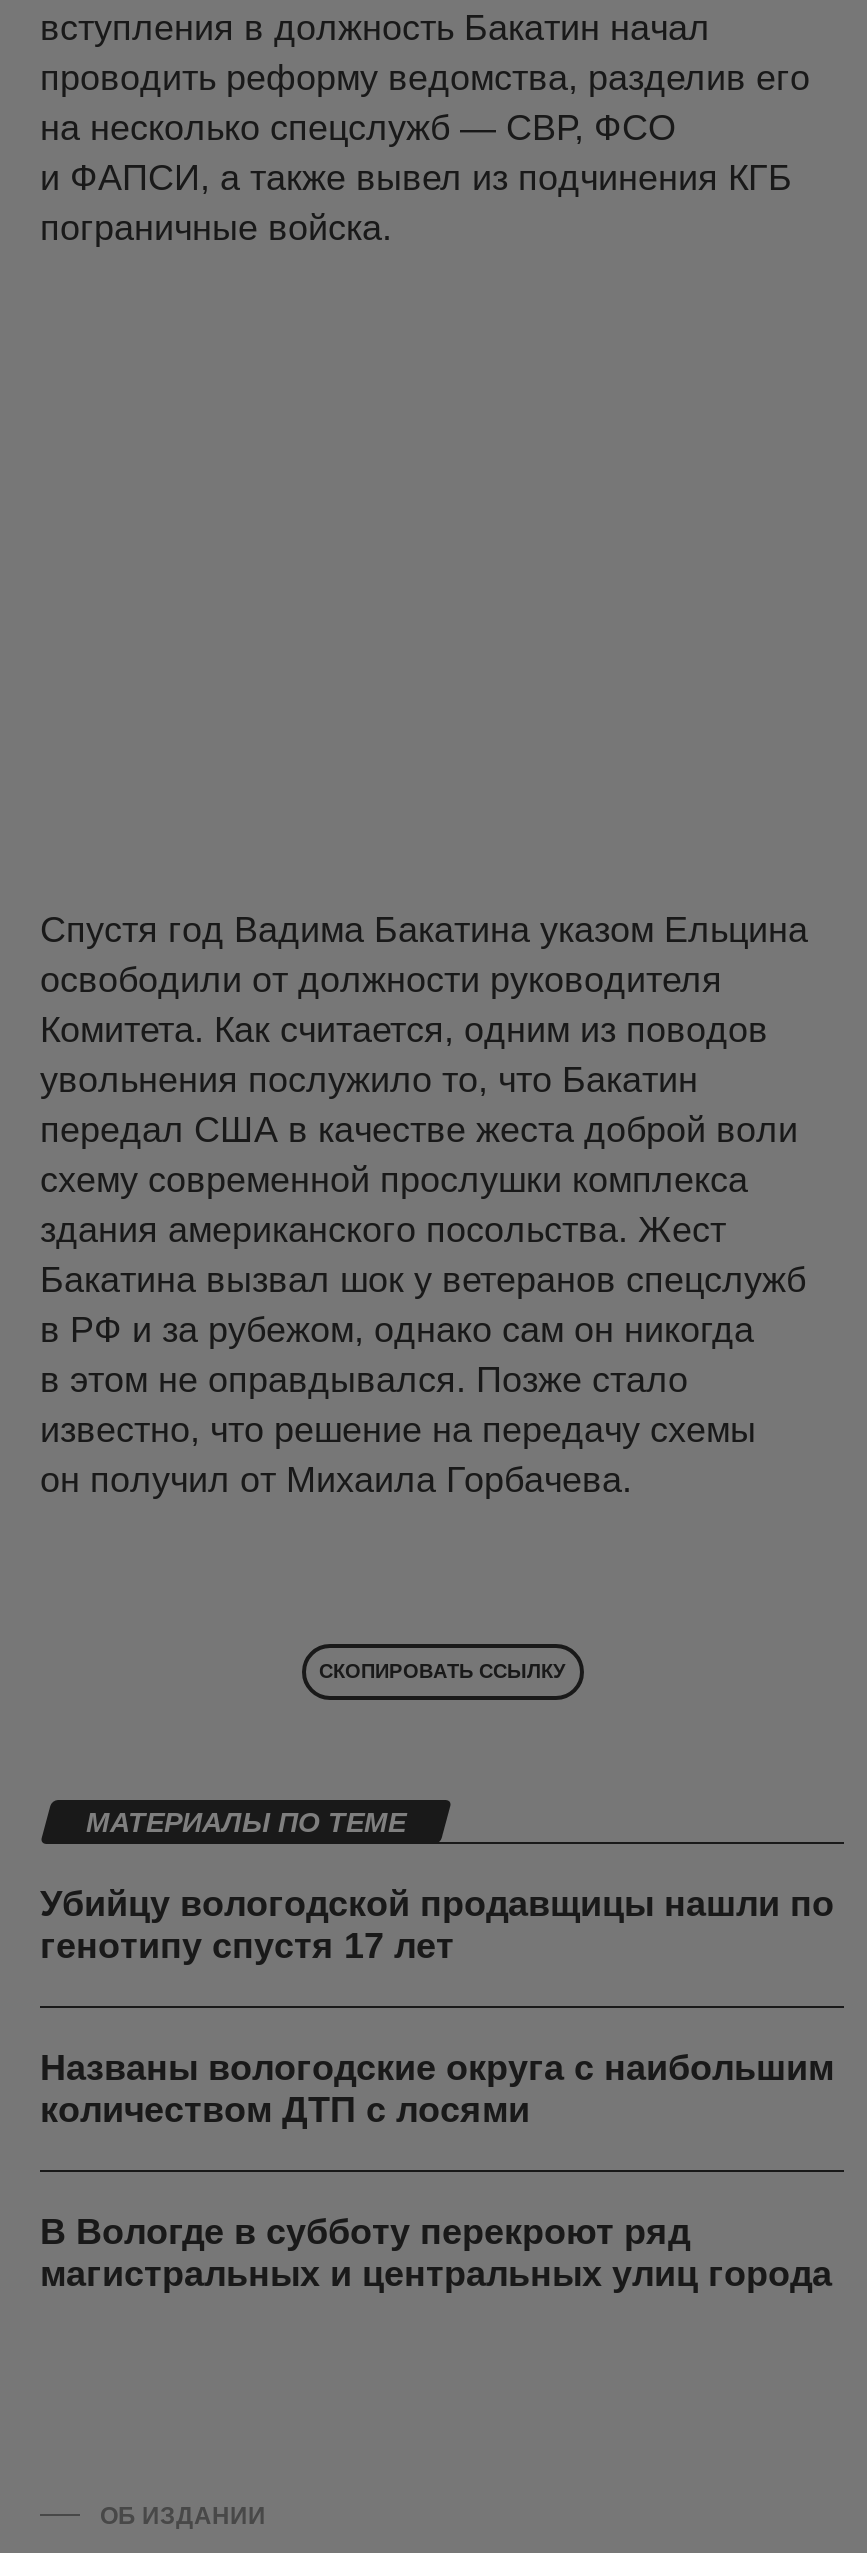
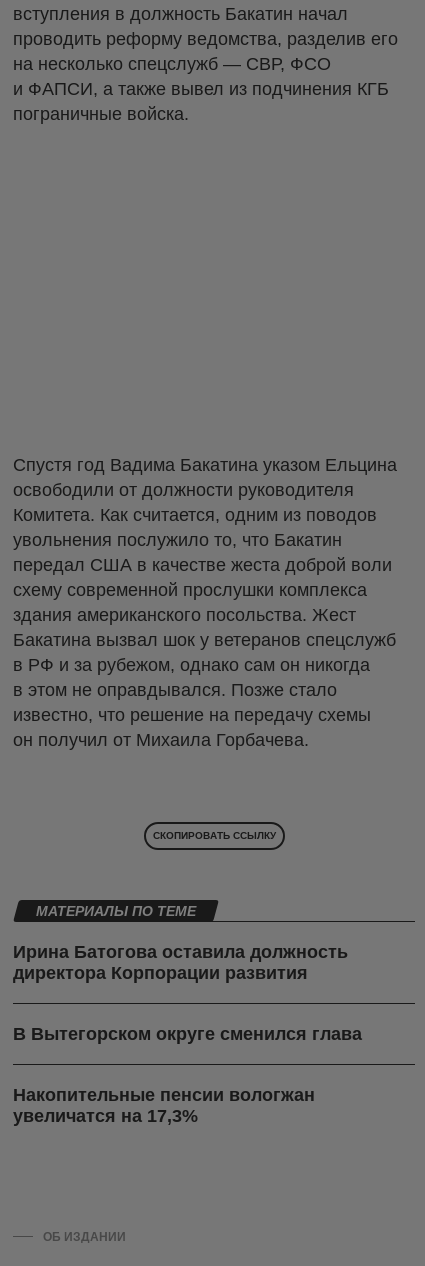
[40,1883,834,1965] Убийцу вологодской продавщицы нашли по | генотипу спустя 17 лет -> [13,942,348,983] Ирина Батогова оставила должность | директора Корпорации развития
[40,2047,834,2129] Названы вологодские округа с наибольшим | количеством ДТП с лосями -> [13,1024,362,1044] В Вытегорском округе сменился глава
[40,2211,832,2293] В Вологде в субботу перекроют ряд | магистральных и центральных улиц города -> [13,1085,315,1126] Накопительные пенсии вологжан | увеличатся на 17,3%

